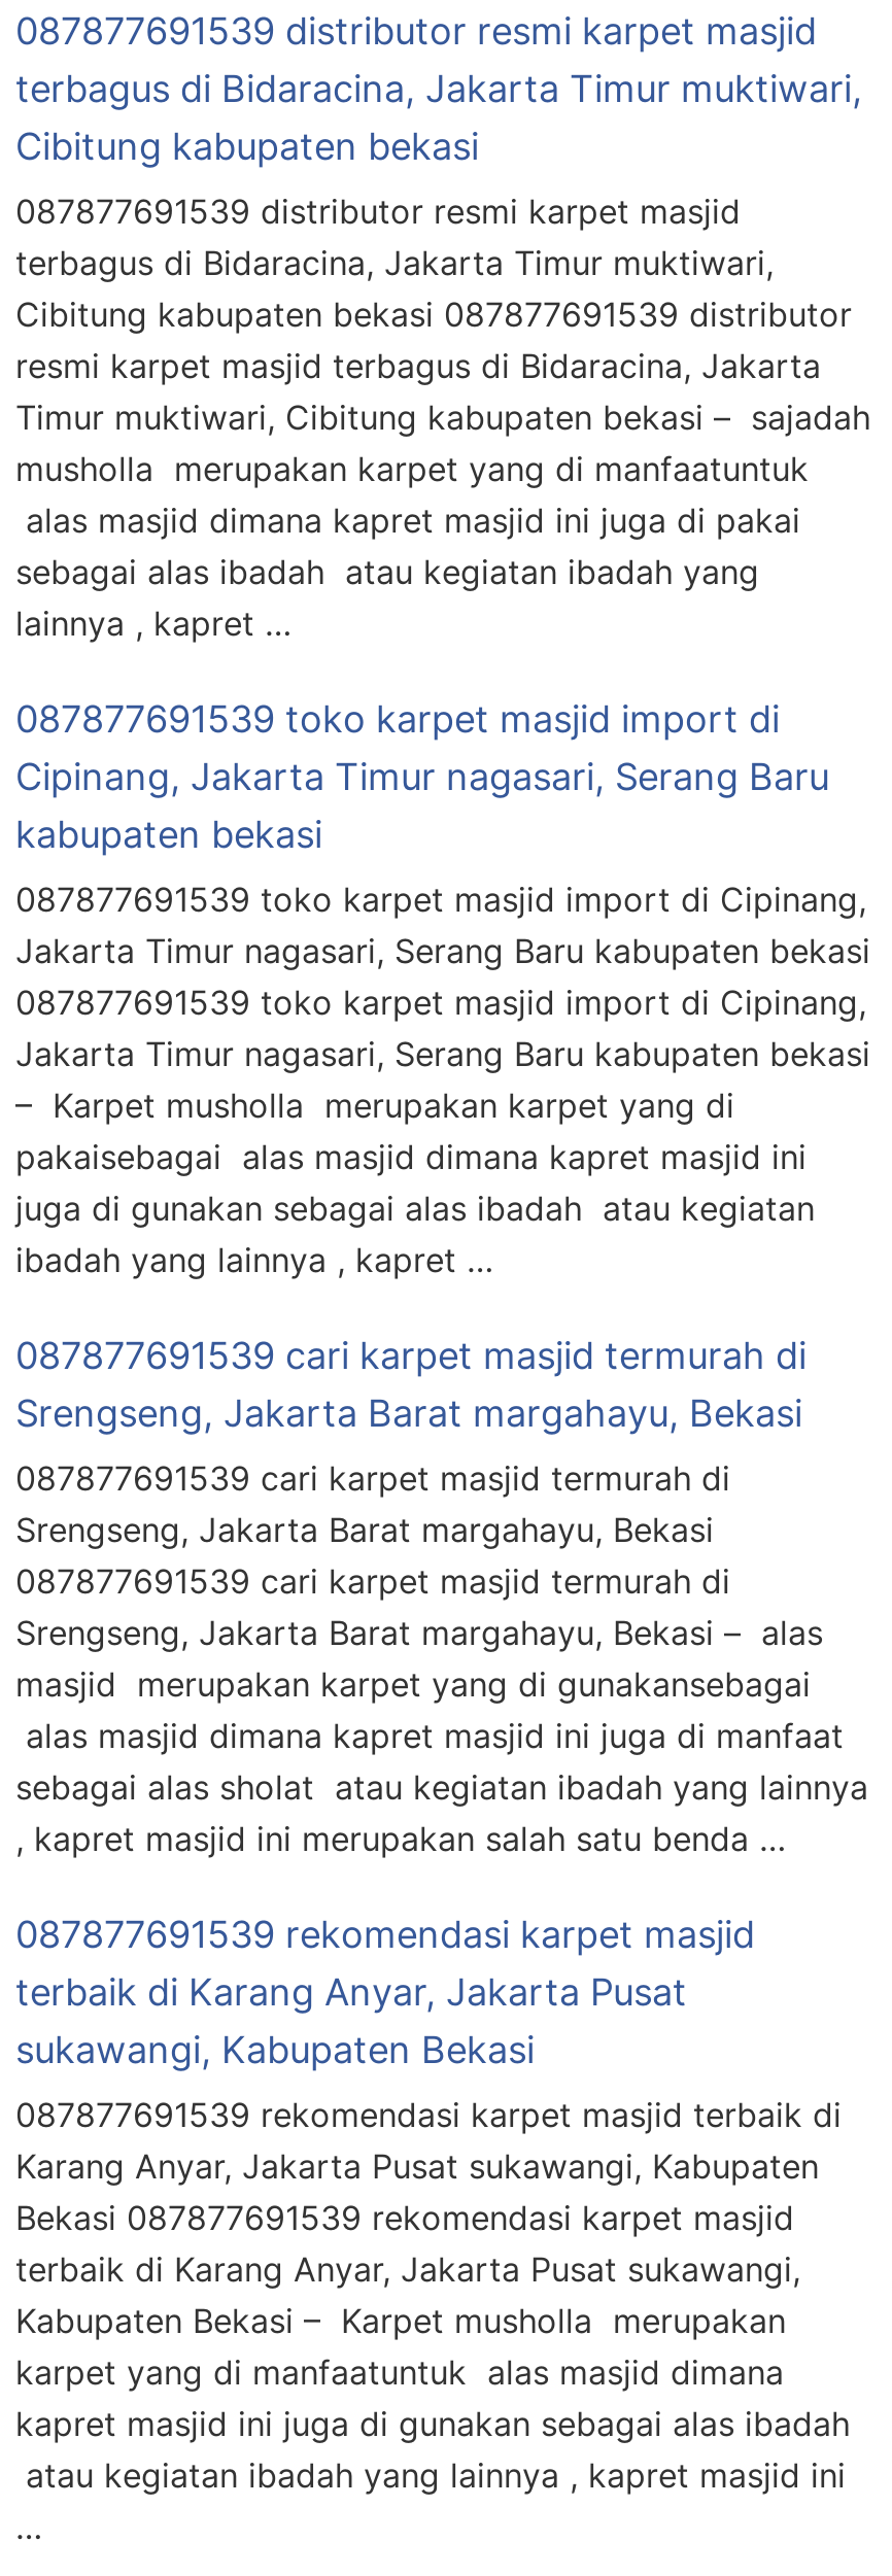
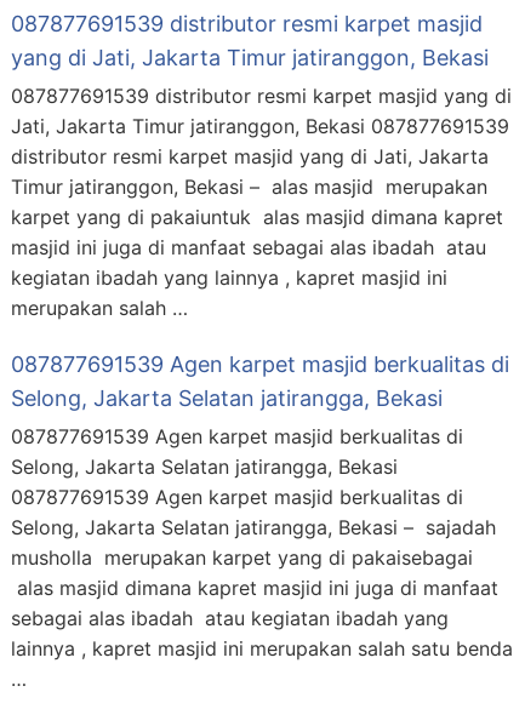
[15,67,870,1704] terbagus di Bidaracina, Jakarta Timur muktiwari, | Cibitung kabupaten bekasi | 087877691539 distributor resmi karpet masjid | terbagus di Bidaracina, Jakarta Timur muktiwari, | Cibitung kabupaten bekasi 087877691539 distributor | resmi karpet masjid terbagus di Bidaracina, Jakarta | Timur muktiwari, Cibitung kabupaten bekasi – sajadah | musholla merupakan karpet yang di manfaatuntuk | alas masjid dimana kapret masjid ini juga di pakai | lainnya , kapret … | 087877691539 toko karpet masjid import di | Cipinang, Jakarta Timur nagasari, Serang Baru | kabupaten bekasi | 087877691539 toko karpet masjid import di Cipinang, | Jakarta Timur nagasari, Serang Baru kabupaten bekasi | 087877691539 toko karpet masjid import di Cipinang, | Jakarta Timur nagasari, Serang Baru kabupaten bekasi | – Karpet musholla merupakan karpet yang di | pakaisebagai alas masjid dimana kapret masjid ini | juga di gunakan sebagai alas ibadah atau kegiatan | ibadah yang lainnya , kapret … | 087877691539 cari karpet masjid termurah di | Srengseng, Jakarta Barat margahayu, Bekasi | 087877691539 cari karpet masjid termurah di | Srengseng, Jakarta Barat margahayu, Bekasi | 087877691539 cari karpet masjid termurah di | Srengseng, Jakarta Barat margahayu, Bekasi – alas | masjid merupakan karpet yang di gunakansebagai -> [11,45,512,570] yang di Jati, Jakarta Timur jatiranggon, Bekasi | 087877691539 distributor resmi karpet masjid yang di | Jati, Jakarta Timur jatiranggon, Bekasi 087877691539 | distributor resmi karpet masjid yang di Jati, Jakarta | Timur jatiranggon, Bekasi – alas masjid merupakan | karpet yang di pakaiuntuk alas masjid dimana kapret | masjid ini juga di manfaat sebagai alas ibadah atau | kegiatan ibadah yang lainnya , kapret masjid ini | merupakan salah … | 087877691539 Agen karpet masjid berkualitas di | Selong, Jakarta Selatan jatirangga, Bekasi | 087877691539 Agen karpet masjid berkualitas di | Selong, Jakarta Selatan jatirangga, Bekasi | 087877691539 Agen karpet masjid berkualitas di | Selong, Jakarta Selatan jatirangga, Bekasi – sajadah | musholla merupakan karpet yang di pakaisebagai
moved [15,551,759,592] -> [11,606,449,630]: sebagai alas ibadah atau kegiatan ibadah yang
[15,1766,868,2495] sebagai alas sholat atau kegiatan ibadah yang lainnya | , kapret masjid ini merupakan salah satu benda … | 087877691539 rekomendasi karpet masjid | terbaik di Karang Anyar, Jakarta Pusat | sukawangi, Kabupaten Bekasi | 087877691539 rekomendasi karpet masjid terbaik di | Karang Anyar, Jakarta Pusat sukawangi, Kabupaten | Bekasi 087877691539 rekomendasi karpet masjid | terbaik di Karang Anyar, Jakarta Pusat sukawangi, | Kabupaten Bekasi – Karpet musholla merupakan | karpet yang di manfaatuntuk alas masjid dimana | kapret masjid ini juga di gunakan sebagai alas ibadah | atau kegiatan ibadah yang lainnya , kapret masjid ini -> [11,636,513,660] lainnya , kapret masjid ini merupakan salah satu benda

